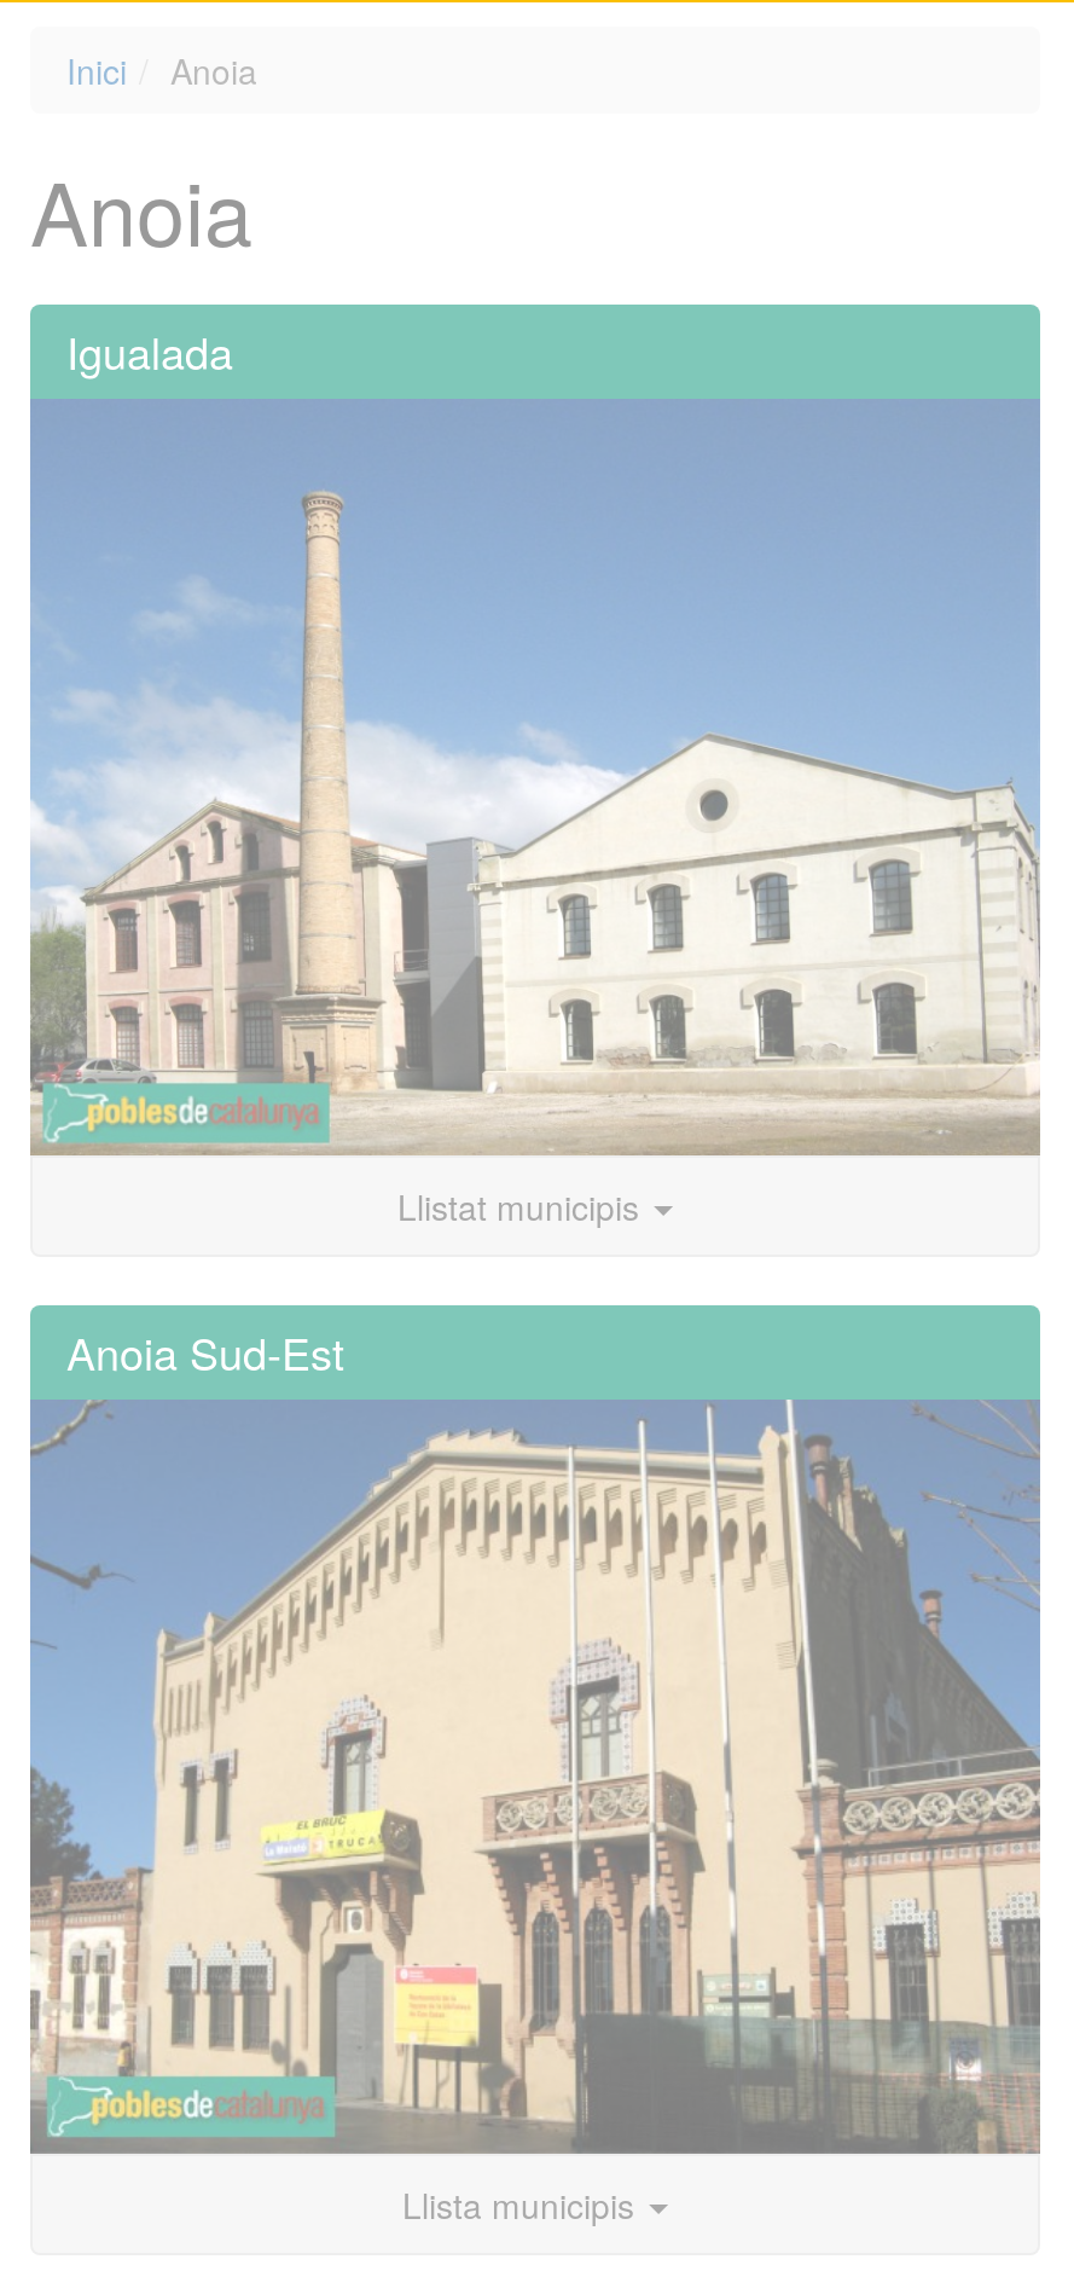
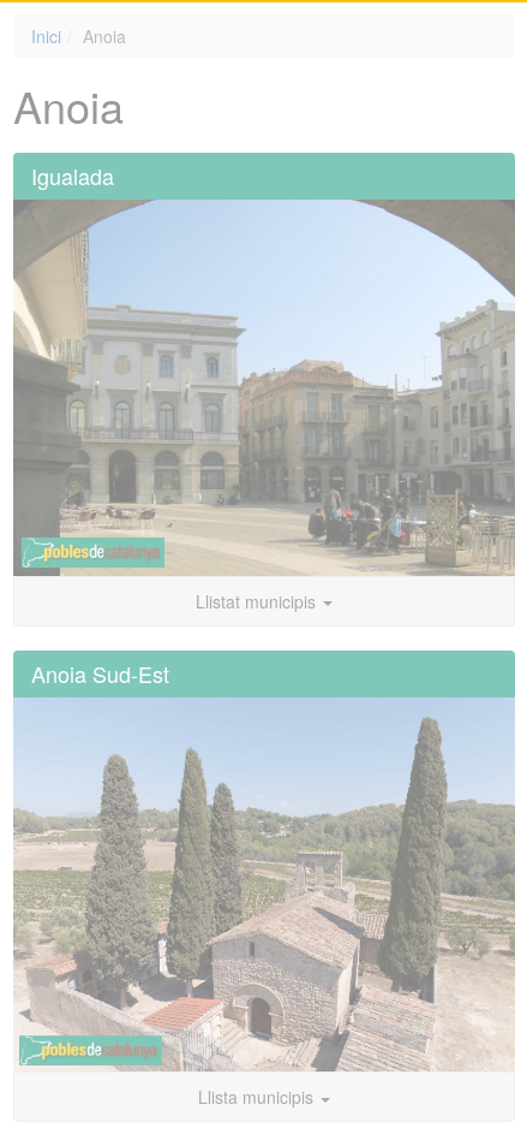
[28,399,1043,1158] [image] -> [12,198,516,577] [image]
[28,1397,1043,2156] [image] -> [12,696,516,1073] [image]

